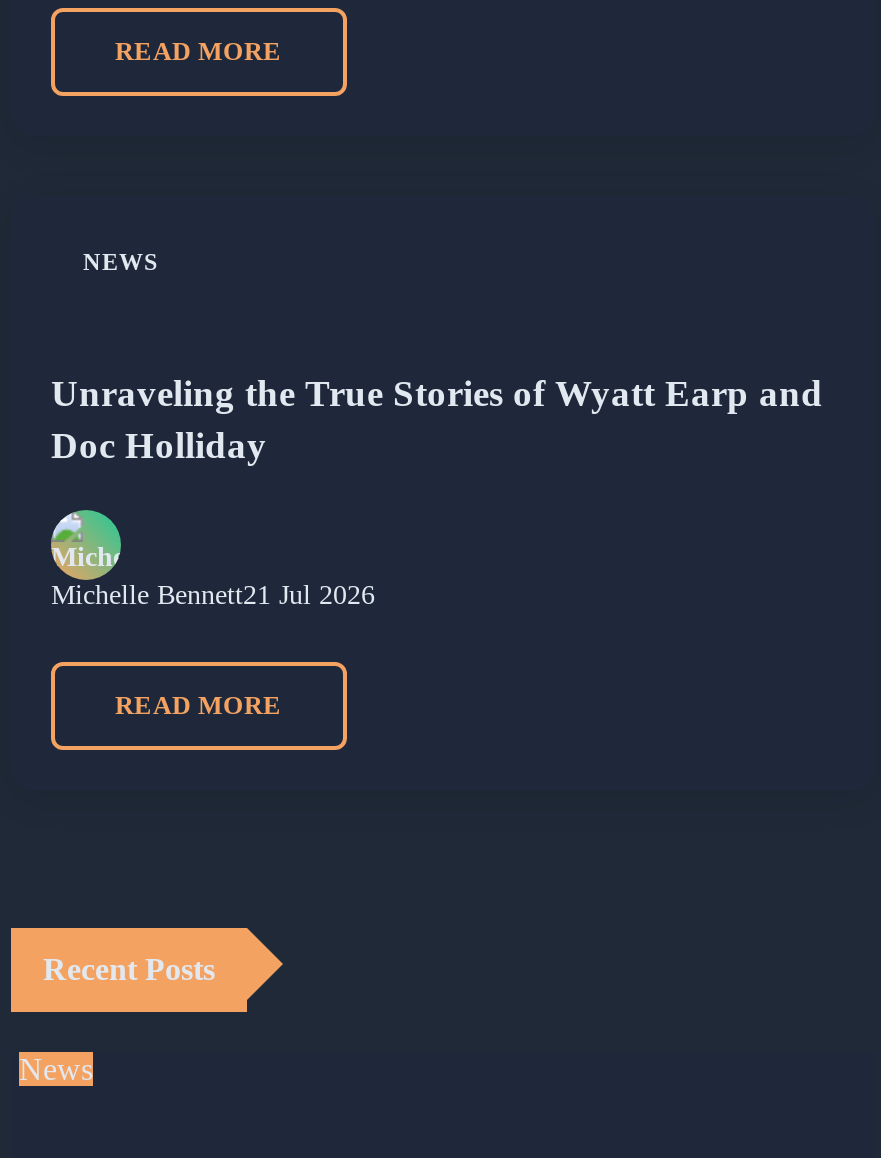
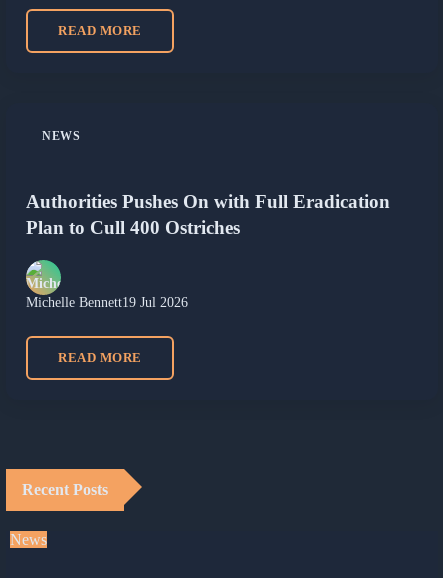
[51,372,823,466] Unraveling the True Stories of Wyatt Earp and | Doc Holliday -> [26,191,390,238] Authorities Pushes On with Full Eradication | Plan to Cull 400 Ostriches
[51,580,375,610] Michelle Bennett21 Jul 2026 -> [26,295,188,310] Michelle Bennett19 Jul 2026

